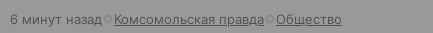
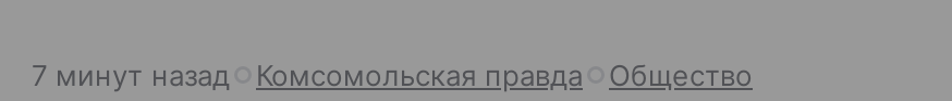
[10,11,342,27] 6 минут назад Комсомольская правда Общество -> [32,57,753,92] 7 минут назад Комсомольская правда Общество

